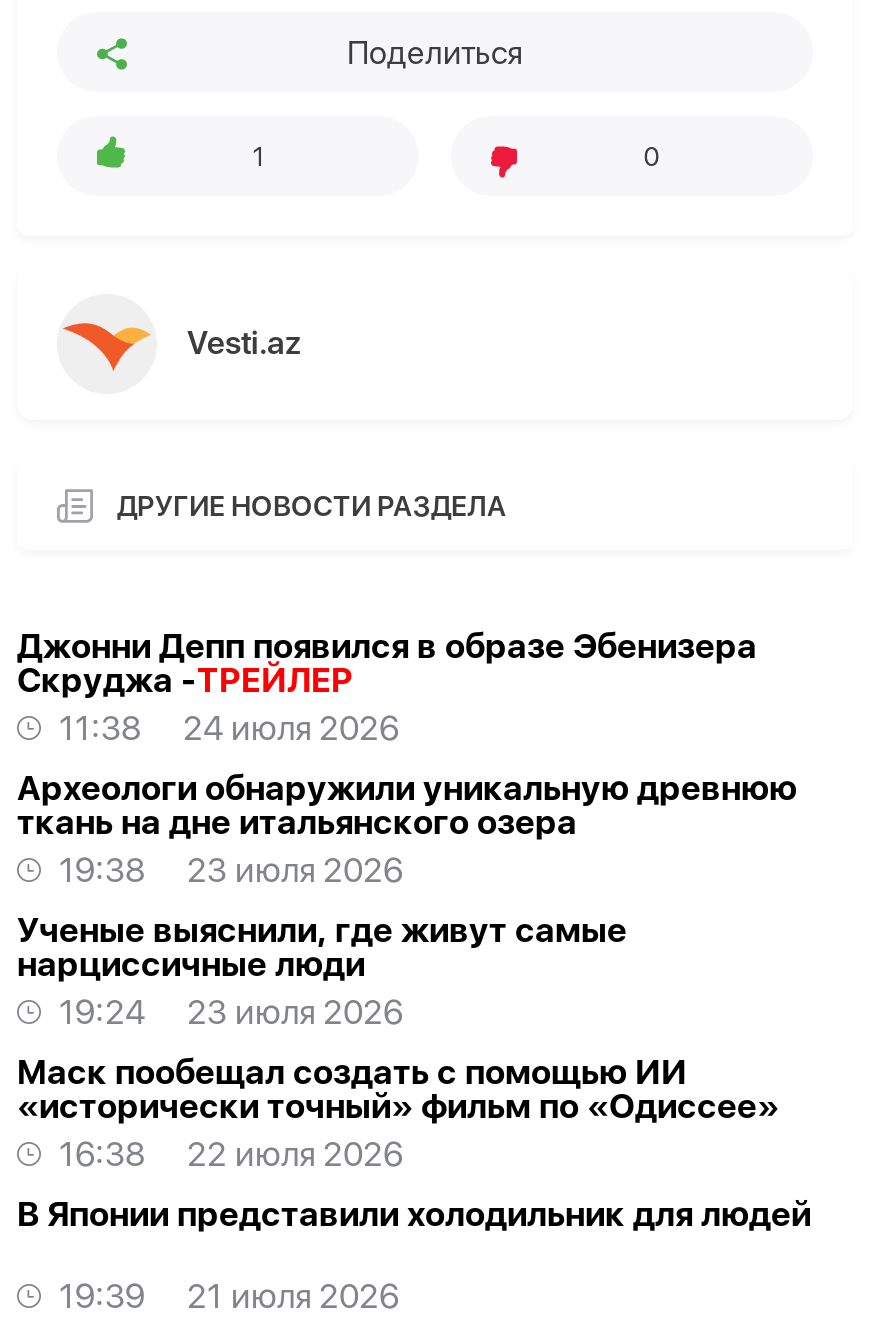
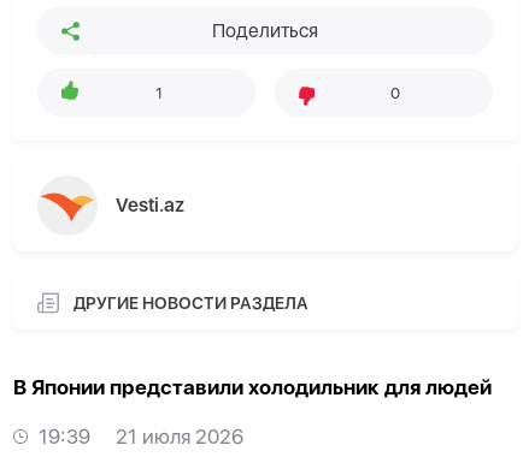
[17,627,797,1175] Джонни Депп появился в образе Эбенизера | Скруджа -ТРЕЙЛЕР | 11:38 | 24 июля 2026 | Археологи обнаружили уникальную древнюю | ткань на дне итальянского озера | 19:38 | 23 июля 2026 | Ученые выяснили, где живут самые | нарциссичные люди | 19:24 | 23 июля 2026 | Маск пообещал создать с помощью ИИ | «исторически точный» фильм по «Одиссее» | 16:38 | 22 июля 2026 -> none

